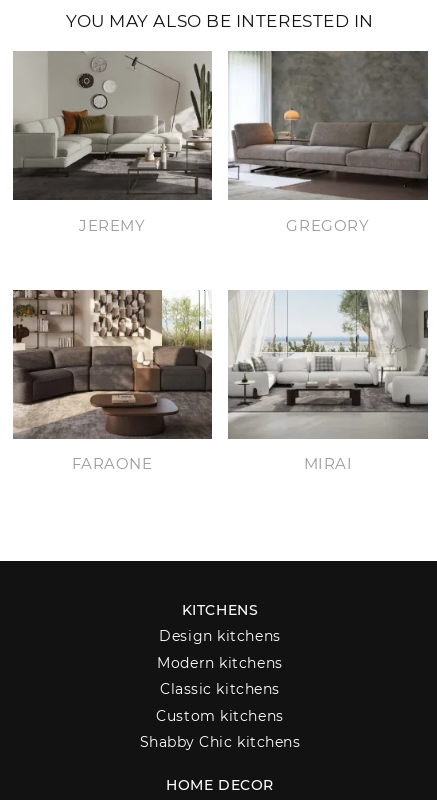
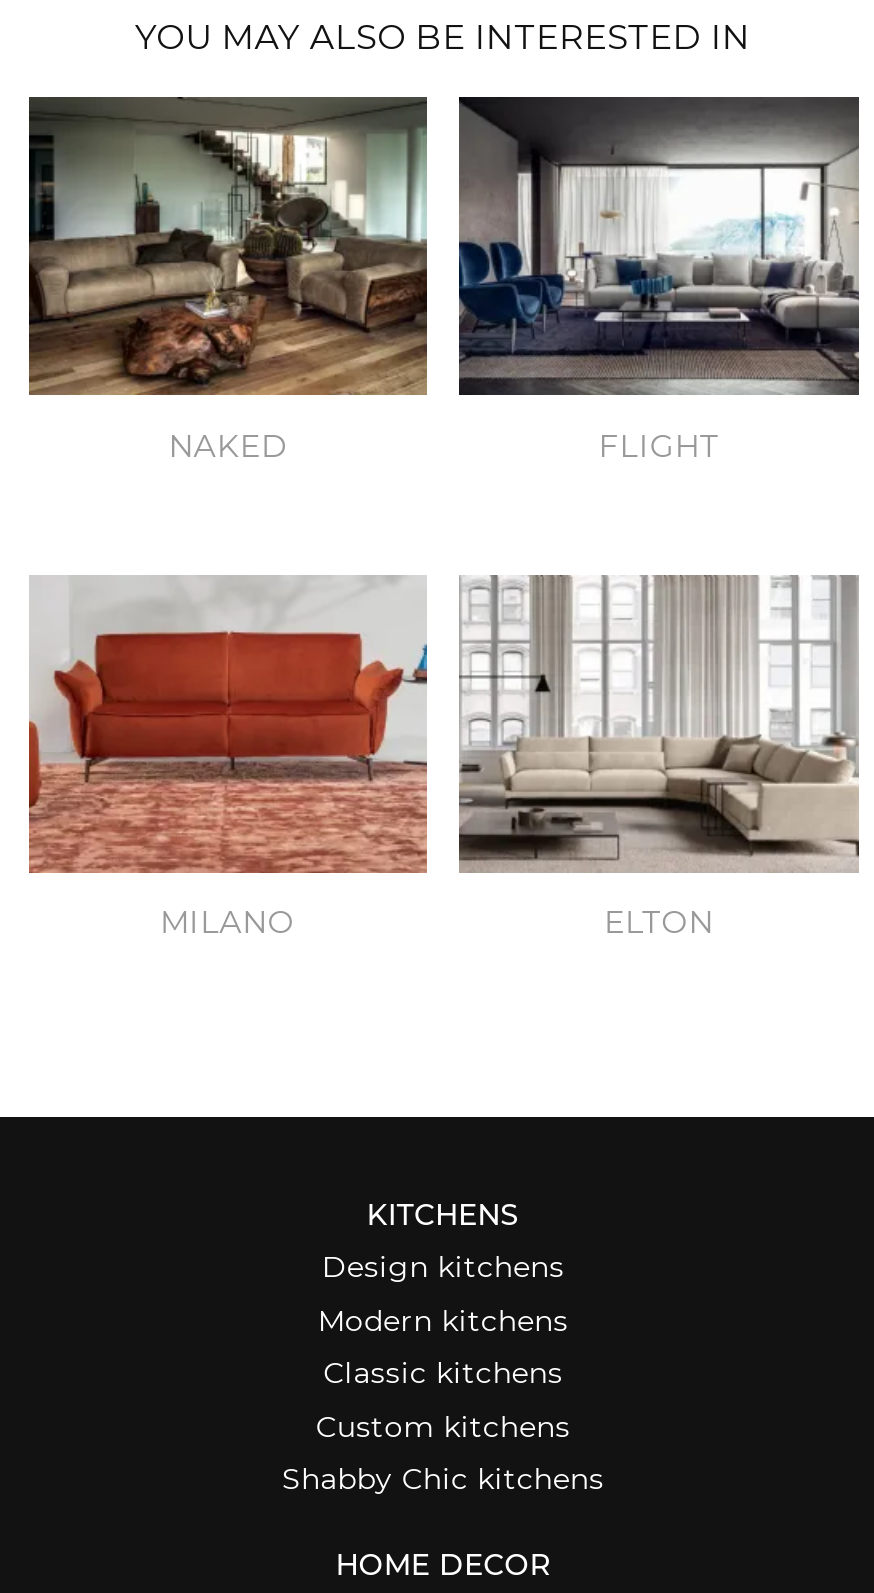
[12,51,369,235] [image] | JEREMY | GREGORY -> [27,97,719,464] [image] | NAKED | FLIGHT
[228,51,428,200] [image] -> [457,95,861,395] [image]
[12,289,352,473] [image] | FARAONE | MIRAI -> [27,575,713,941] [image] | MILANO | ELTON
[228,289,428,439] [image] -> [459,575,857,871] [image]

